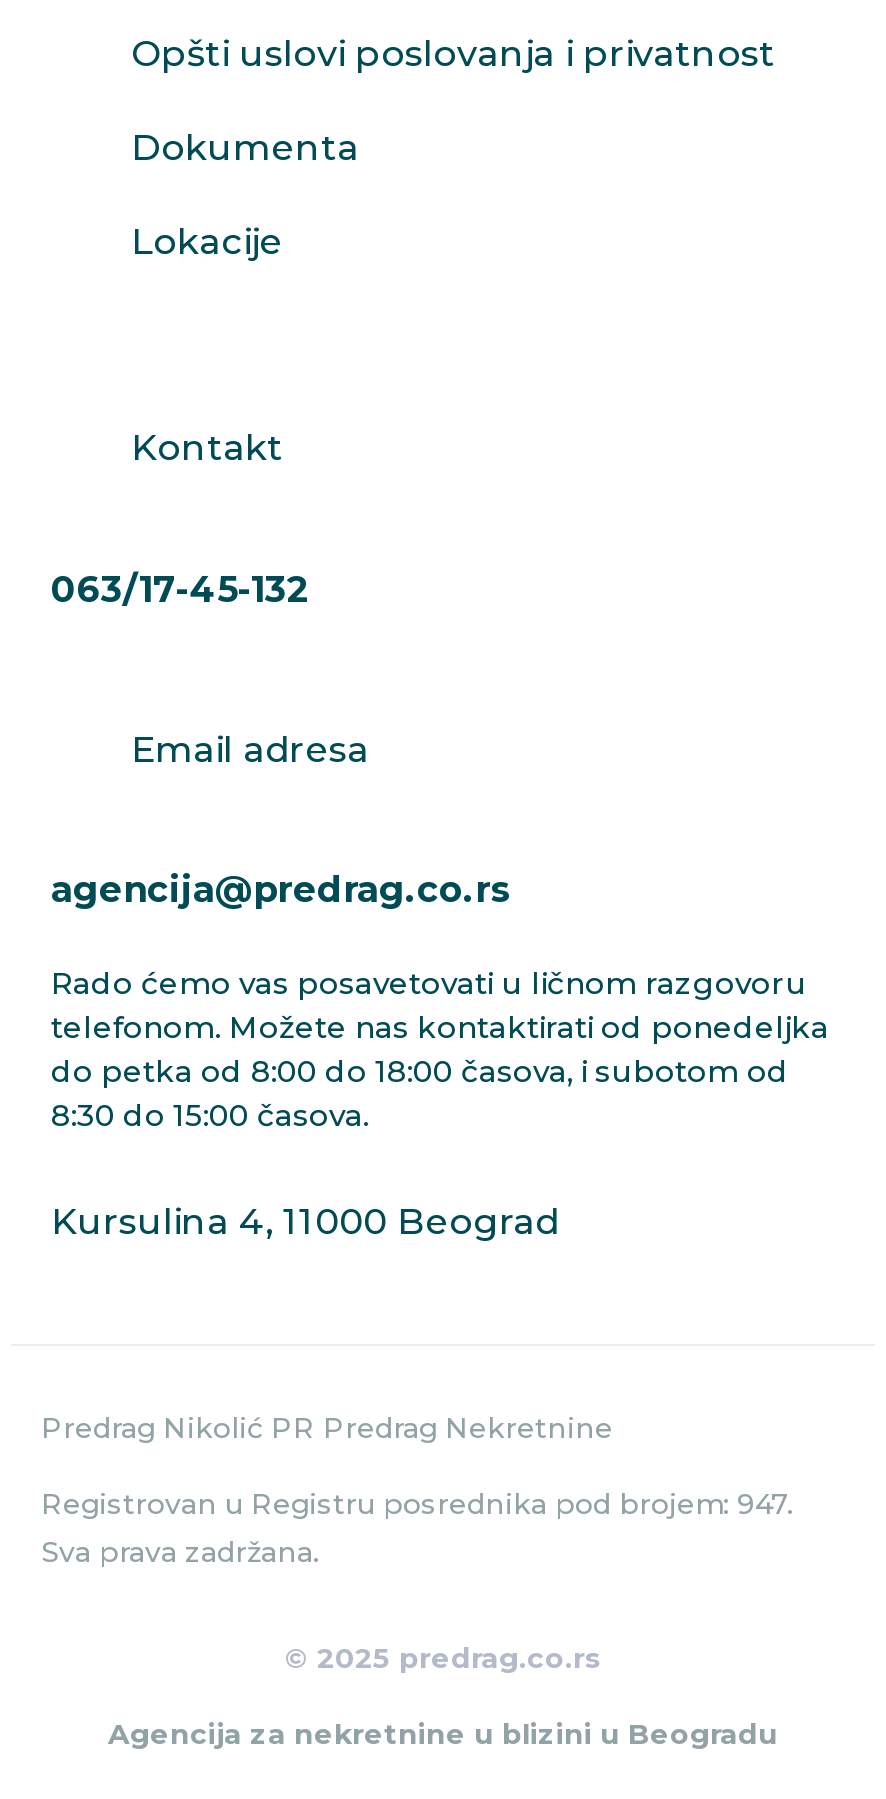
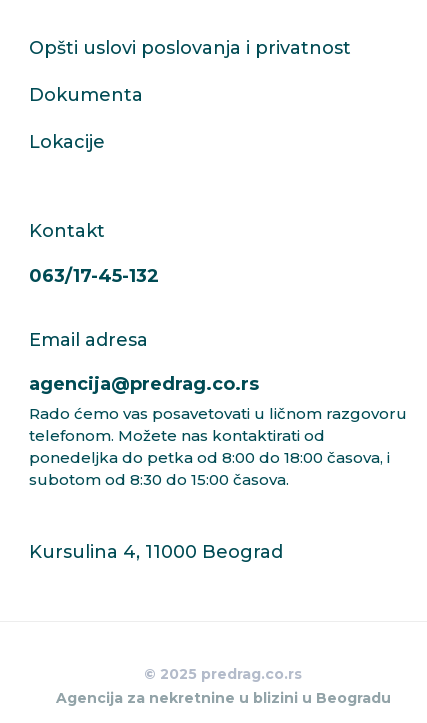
[41,1410,793,1570] Predrag Nikolić PR Predrag Nekretnine | Registrovan u Registru posrednika pod brojem: 947. | Sva prava zadržana. -> none

